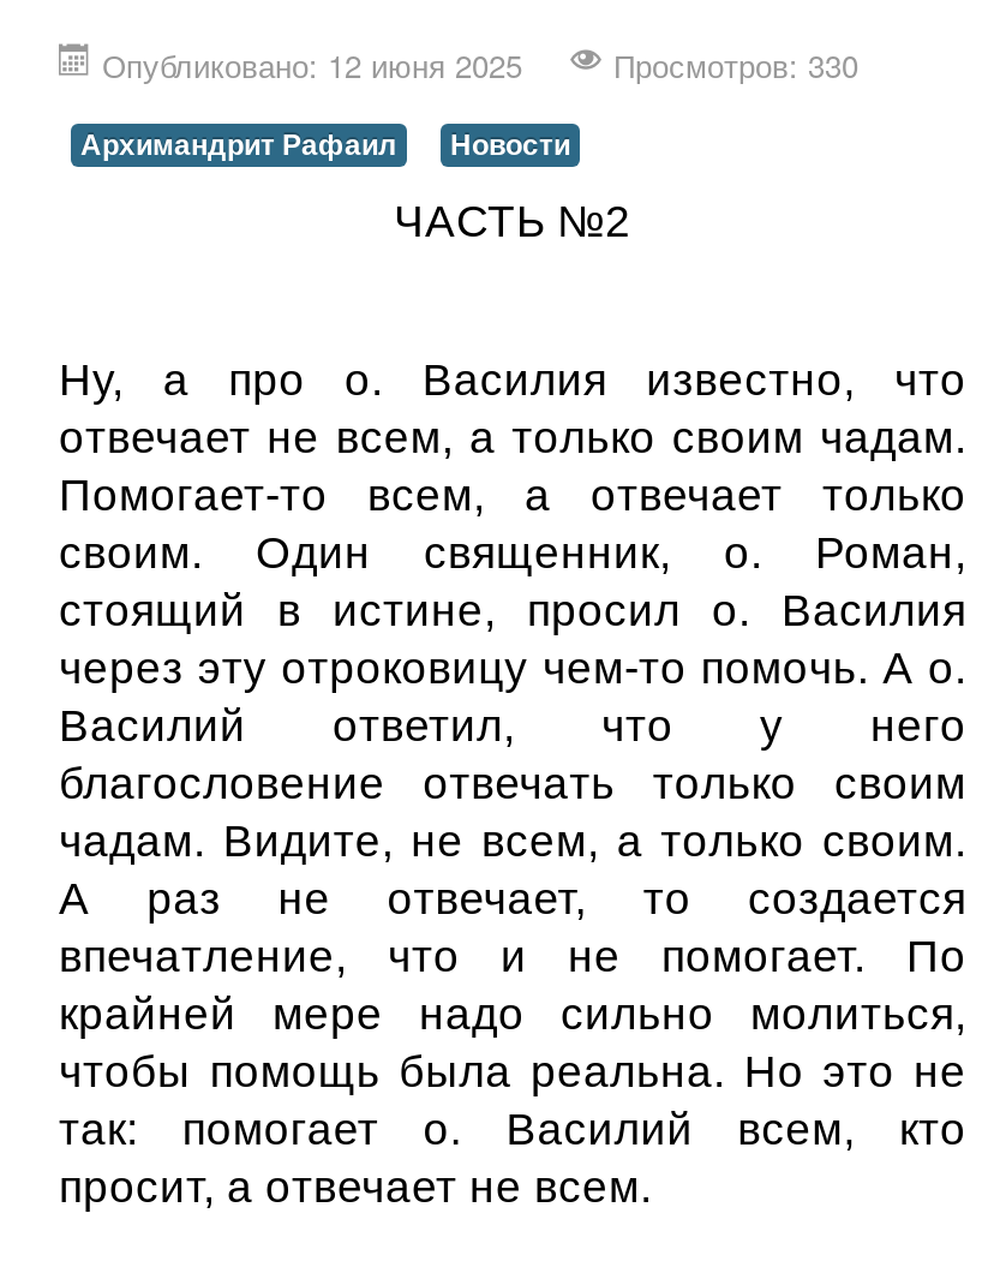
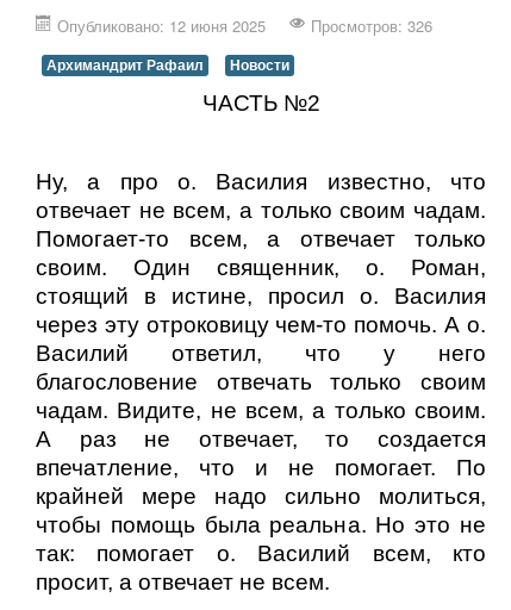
[613,43,858,88] Просмотров: 330 -> [311,15,432,37] Просмотров: 326

